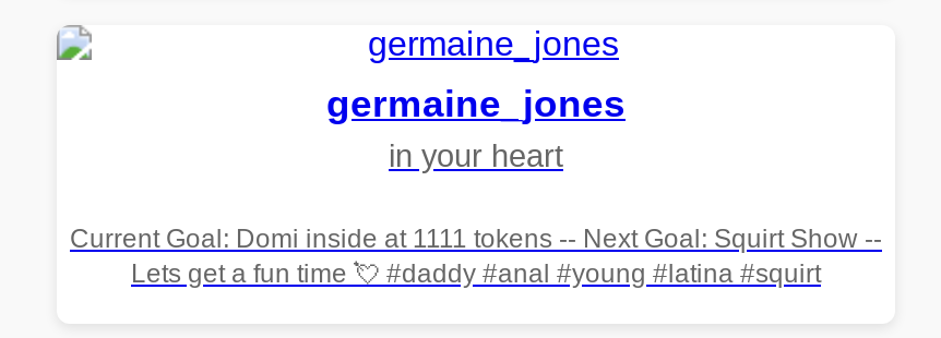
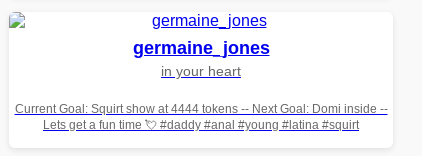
[70,223,882,253] Current Goal: Domi inside at 1111 tokens -- Next Goal: Squirt Show -- -> [14,102,387,116] Current Goal: Squirt show at 4444 tokens -- Next Goal: Domi inside --

